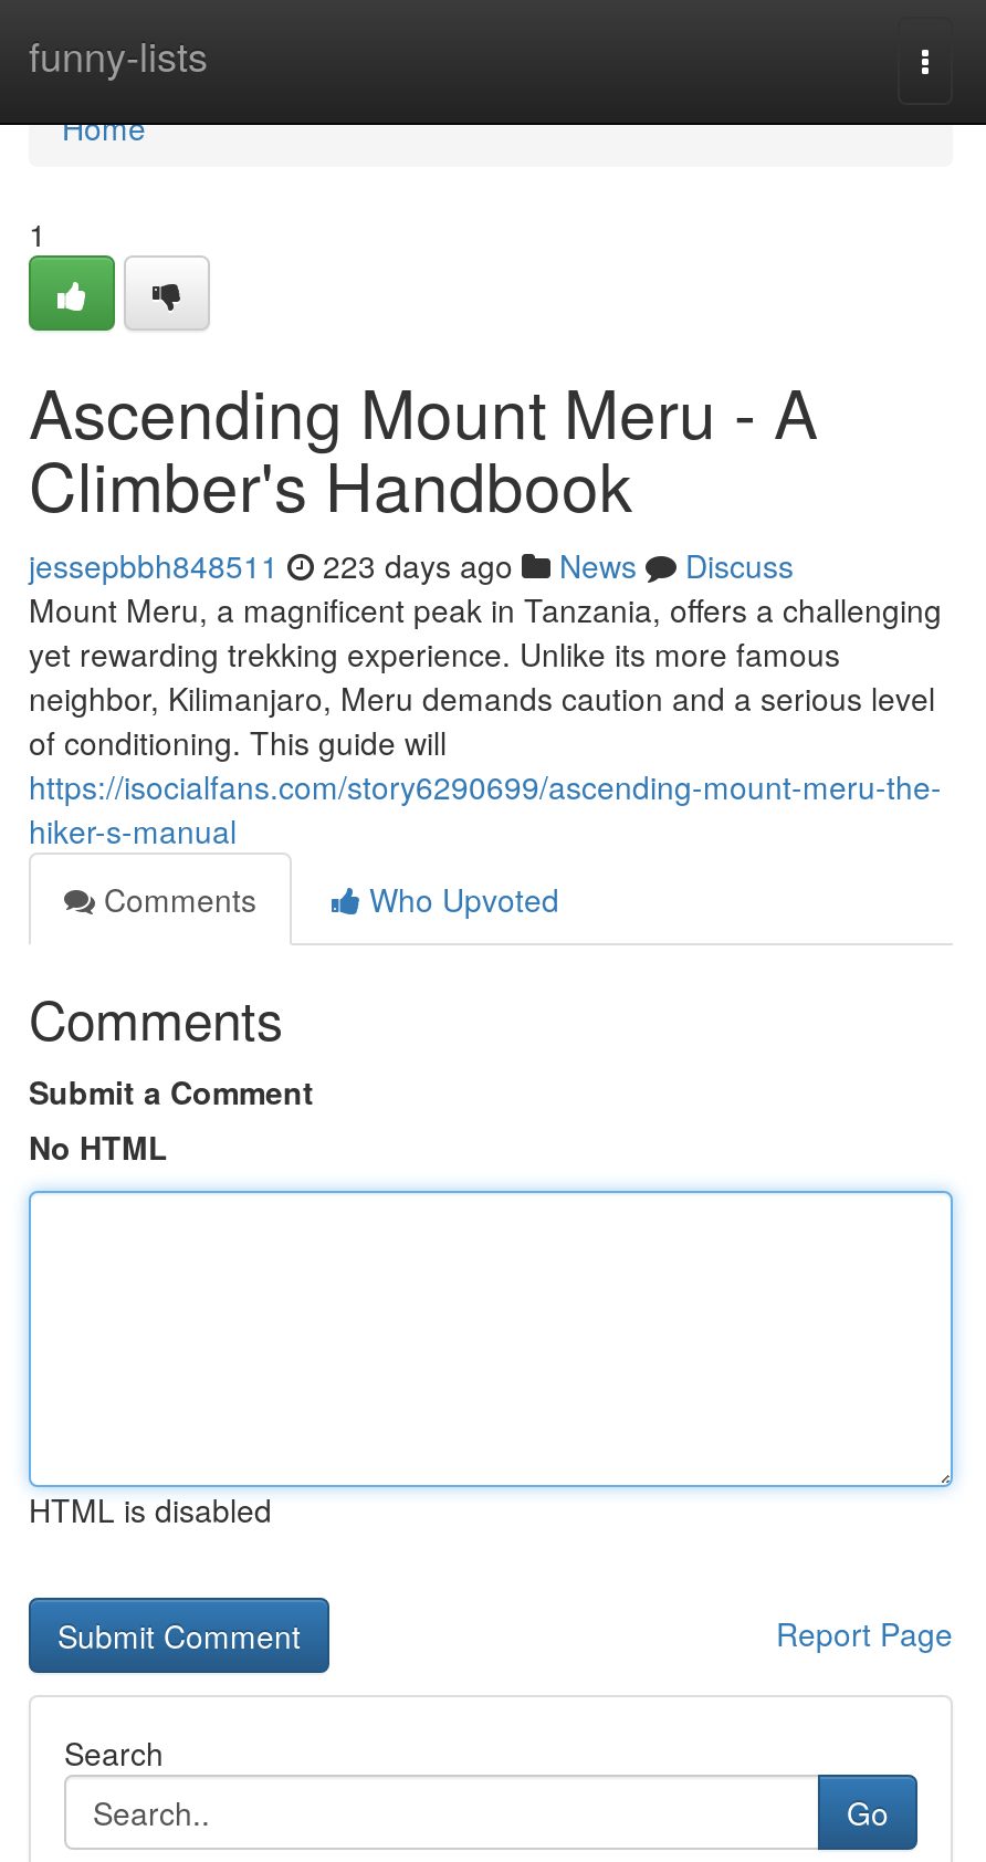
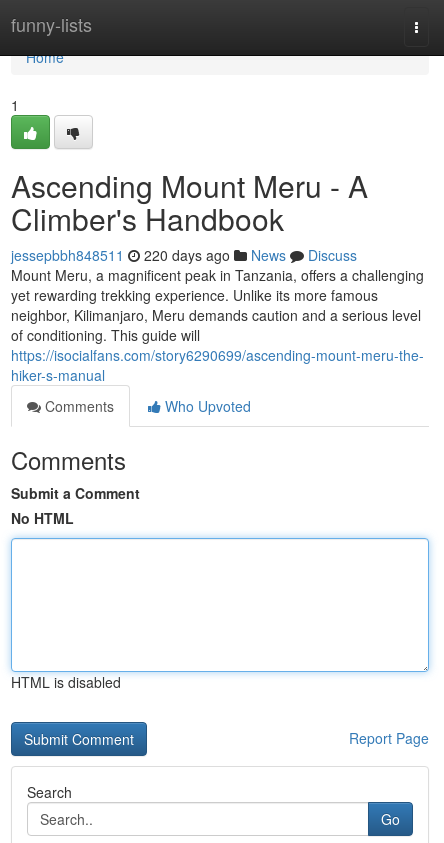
[29,543,794,587] jessepbbh848511 223 days ago News Discuss -> [11,245,357,265] jessepbbh848511 220 days ago News Discuss

